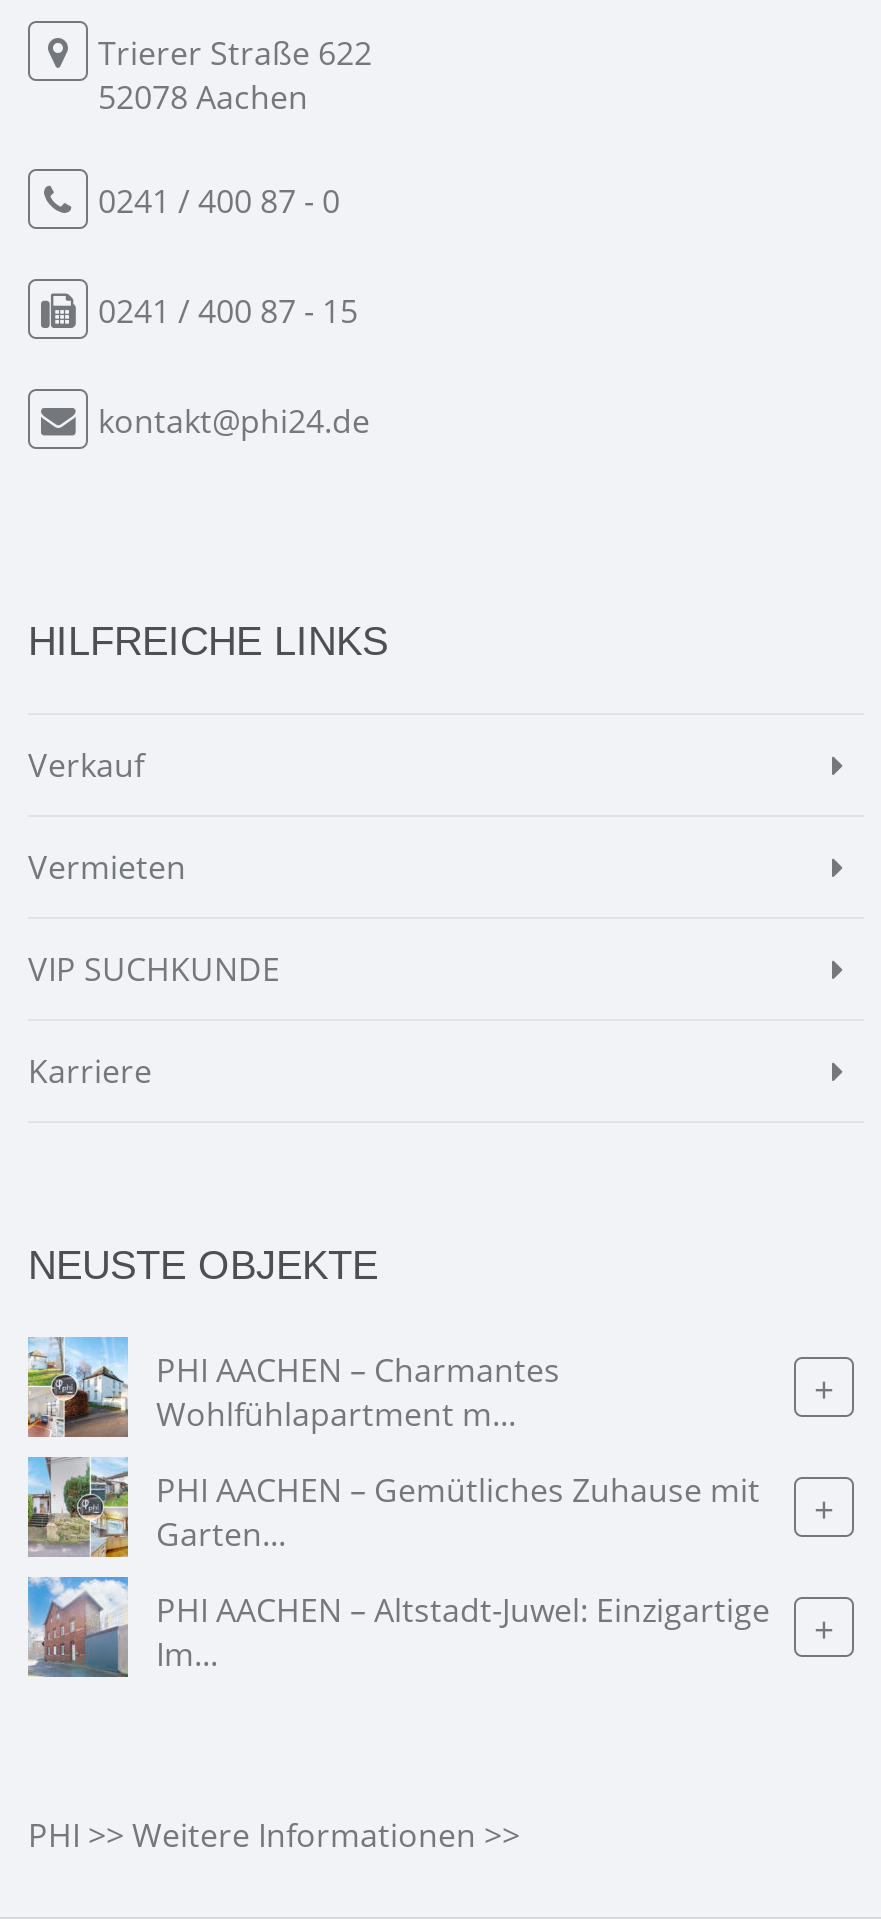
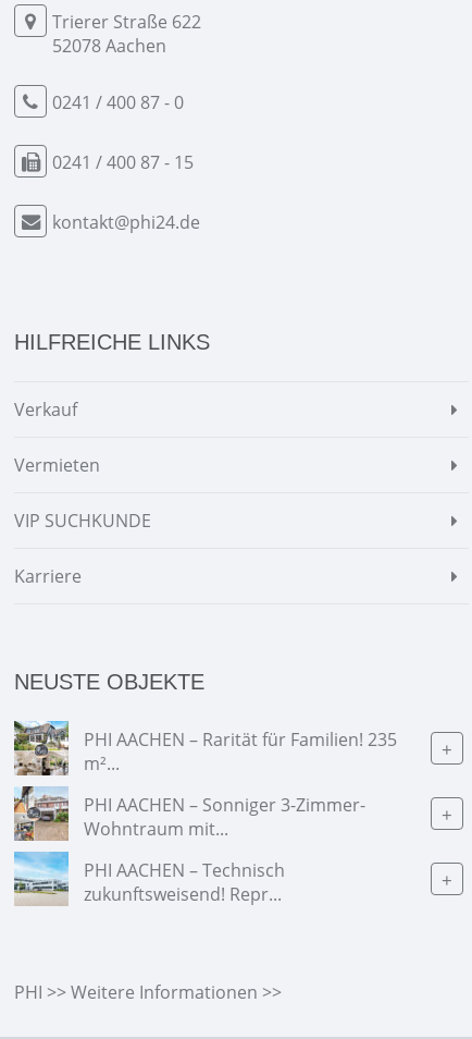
[26,1335,560,1439] [image] | PHI AACHEN – Charmantes | Wohlfühlapartment m... -> [13,720,397,777] [image] | PHI AACHEN – Rarität für Familien! 235 | m²...
[26,1455,760,1559] [image] | PHI AACHEN – Gemütliches Zuhause mit | Garten... -> [13,785,365,842] [image] | PHI AACHEN – Sonniger 3-Zimmer- | Wohntraum mit...
[26,1575,770,1679] [image] | PHI AACHEN – Altstadt-Juwel: Einzigartige | Im... -> [13,851,285,907] [image] | PHI AACHEN – Technisch | zukunftsweisend! Repr...

